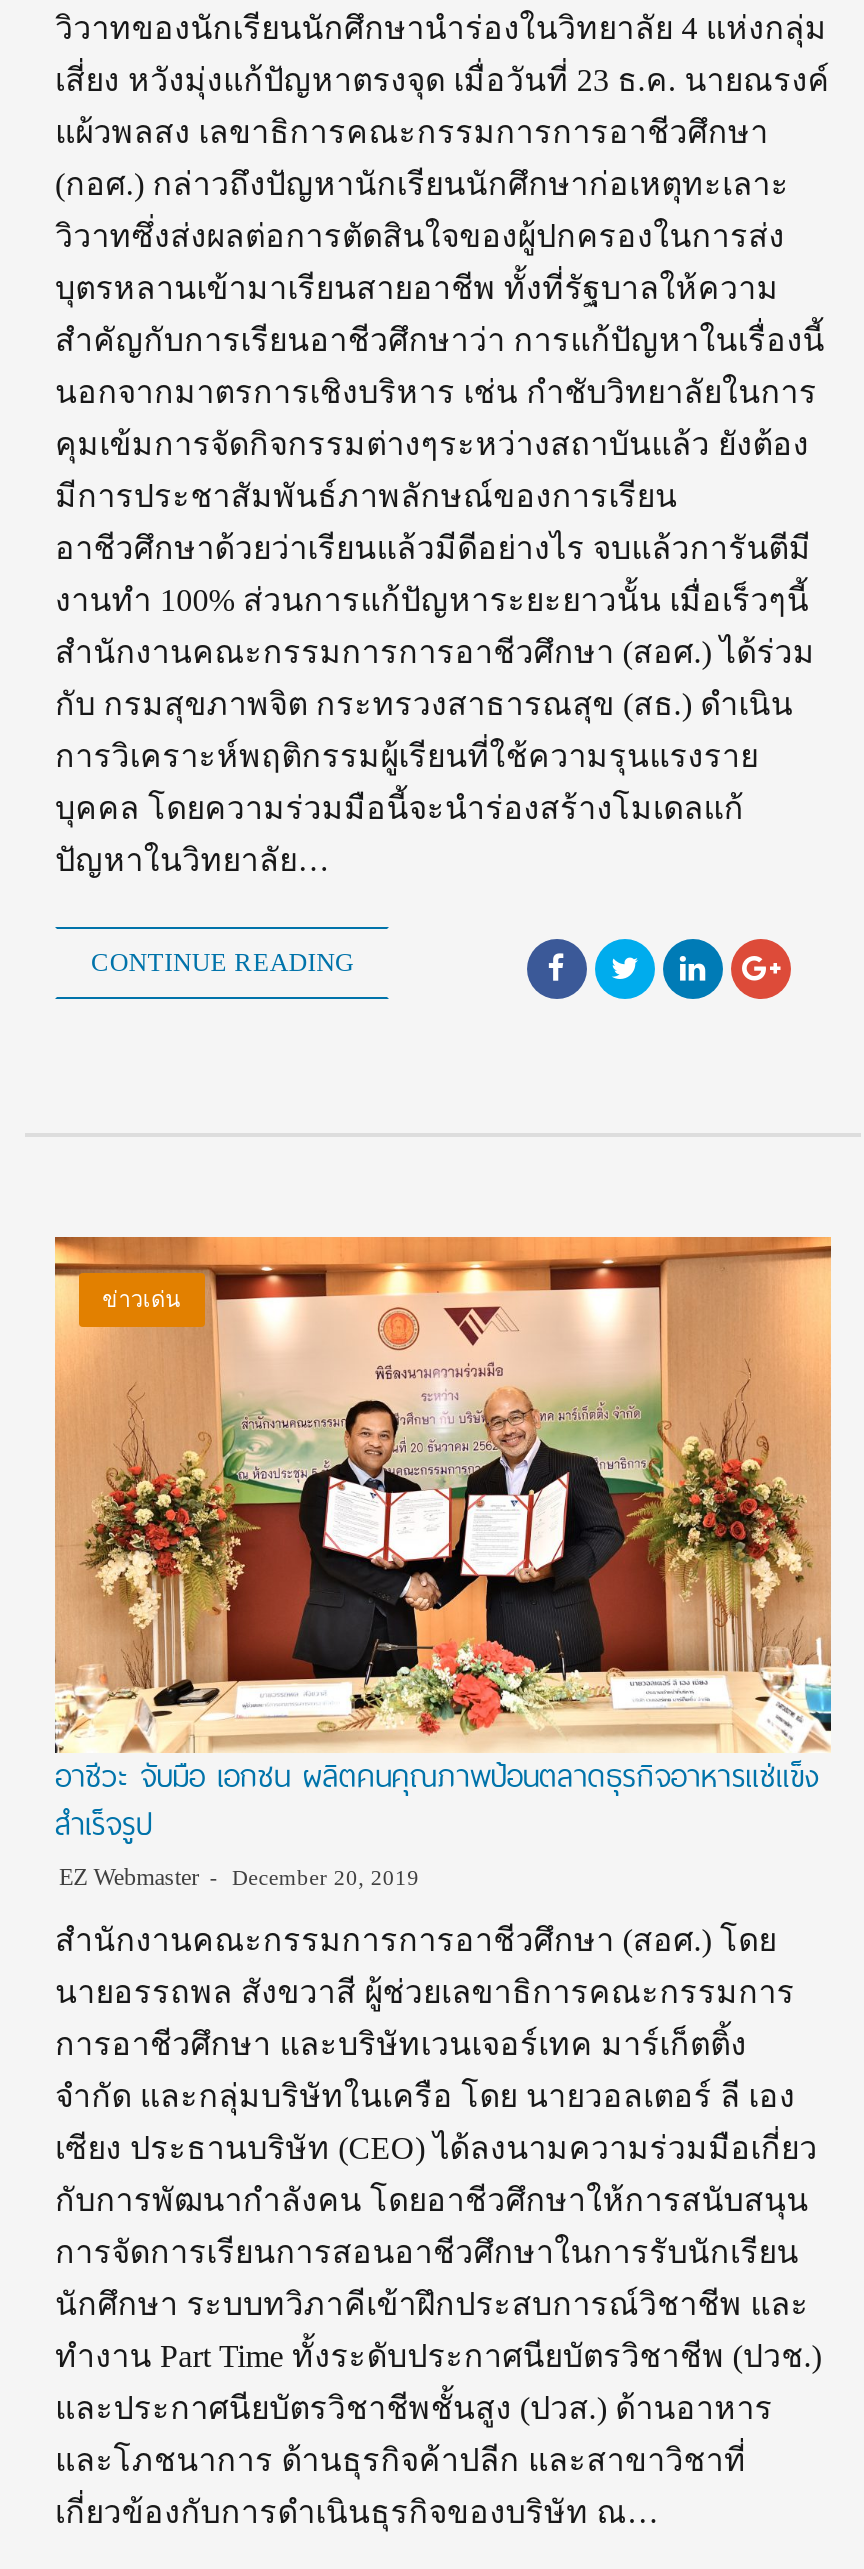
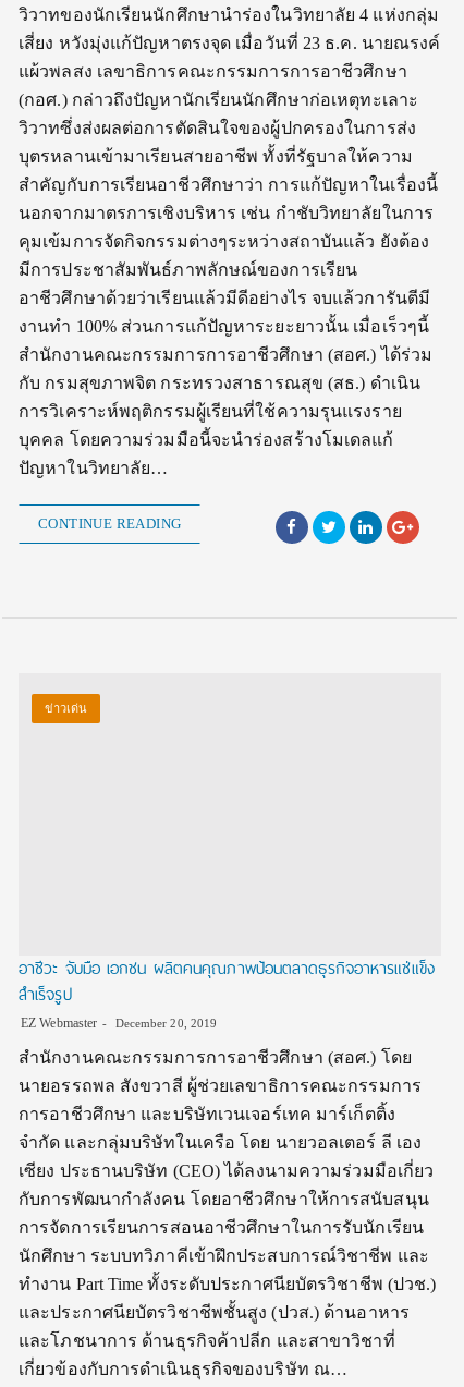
[53,1235,833,1753] [image] -> none

